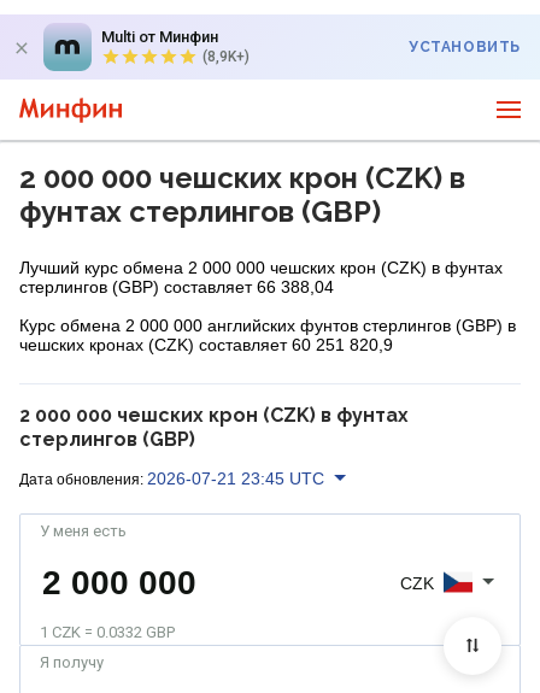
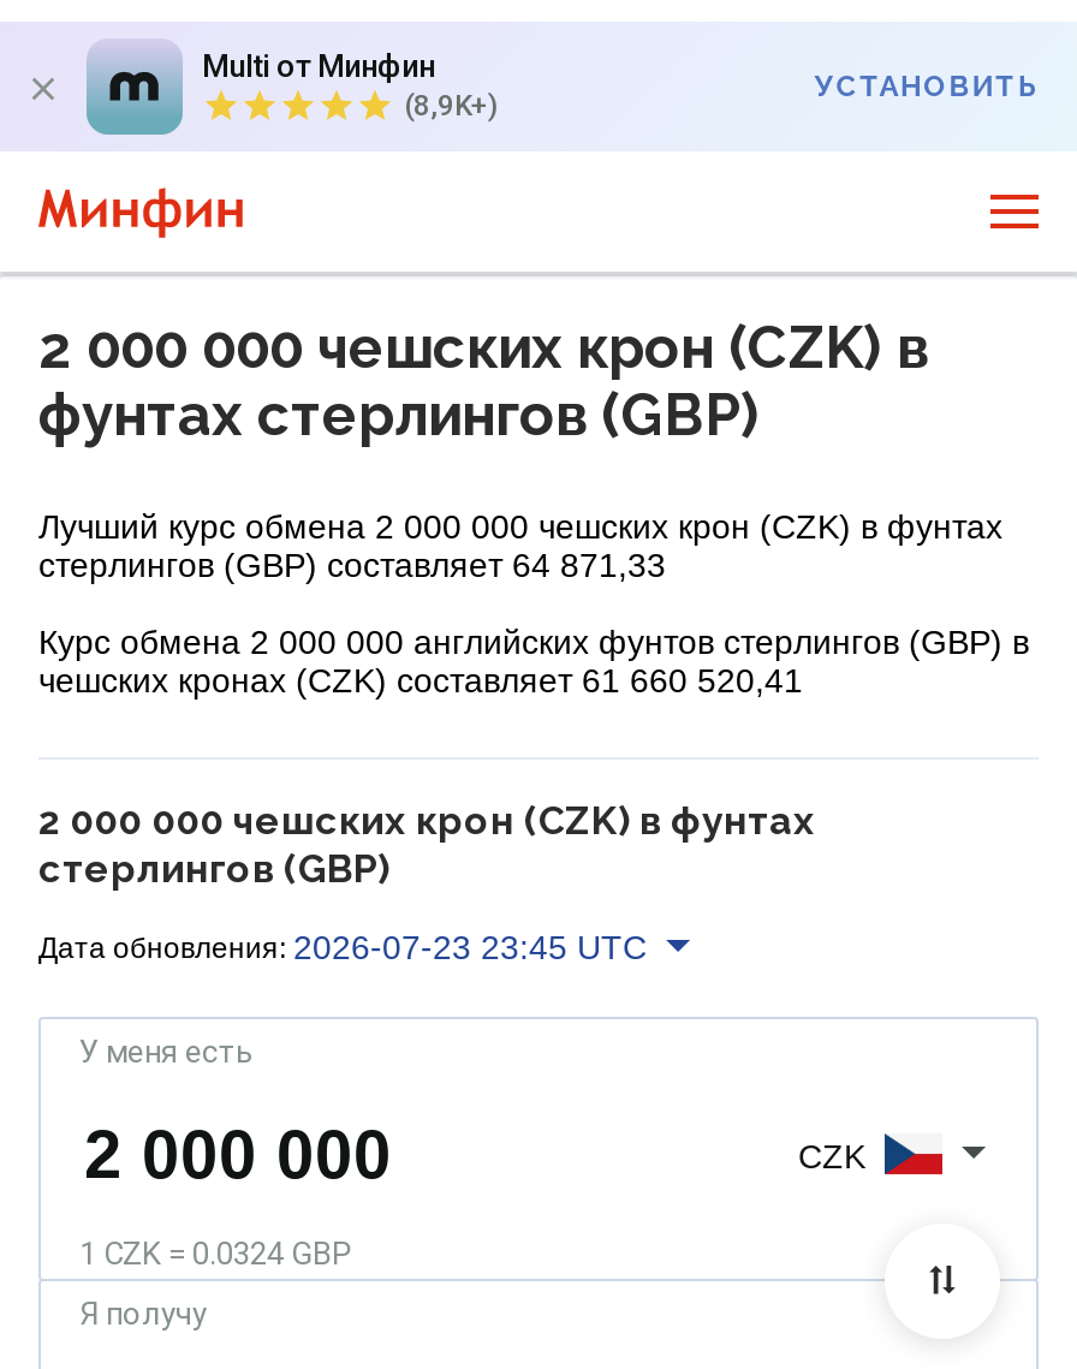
[19,277,334,296] стерлингов (GBP) составляет 66 388,04 -> [38,546,666,584] стерлингов (GBP) составляет 64 871,33
[19,335,393,354] чешских кронах (CZK) составляет 60 251 820,9 -> [38,661,803,700] чешских кронах (CZK) составляет 61 660 520,41
[19,468,324,488] Дата обновления: 2026-07-21 23:45 UTC -> [38,927,647,965] Дата обновления: 2026-07-23 23:45 UTC
[40,623,175,641] 1 CZK = 0.0332 GBP -> [79,1236,349,1272] 1 CZK = 0.0324 GBP

